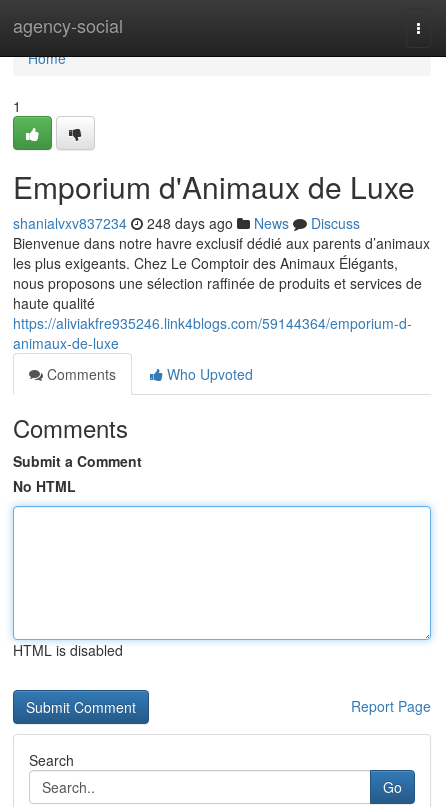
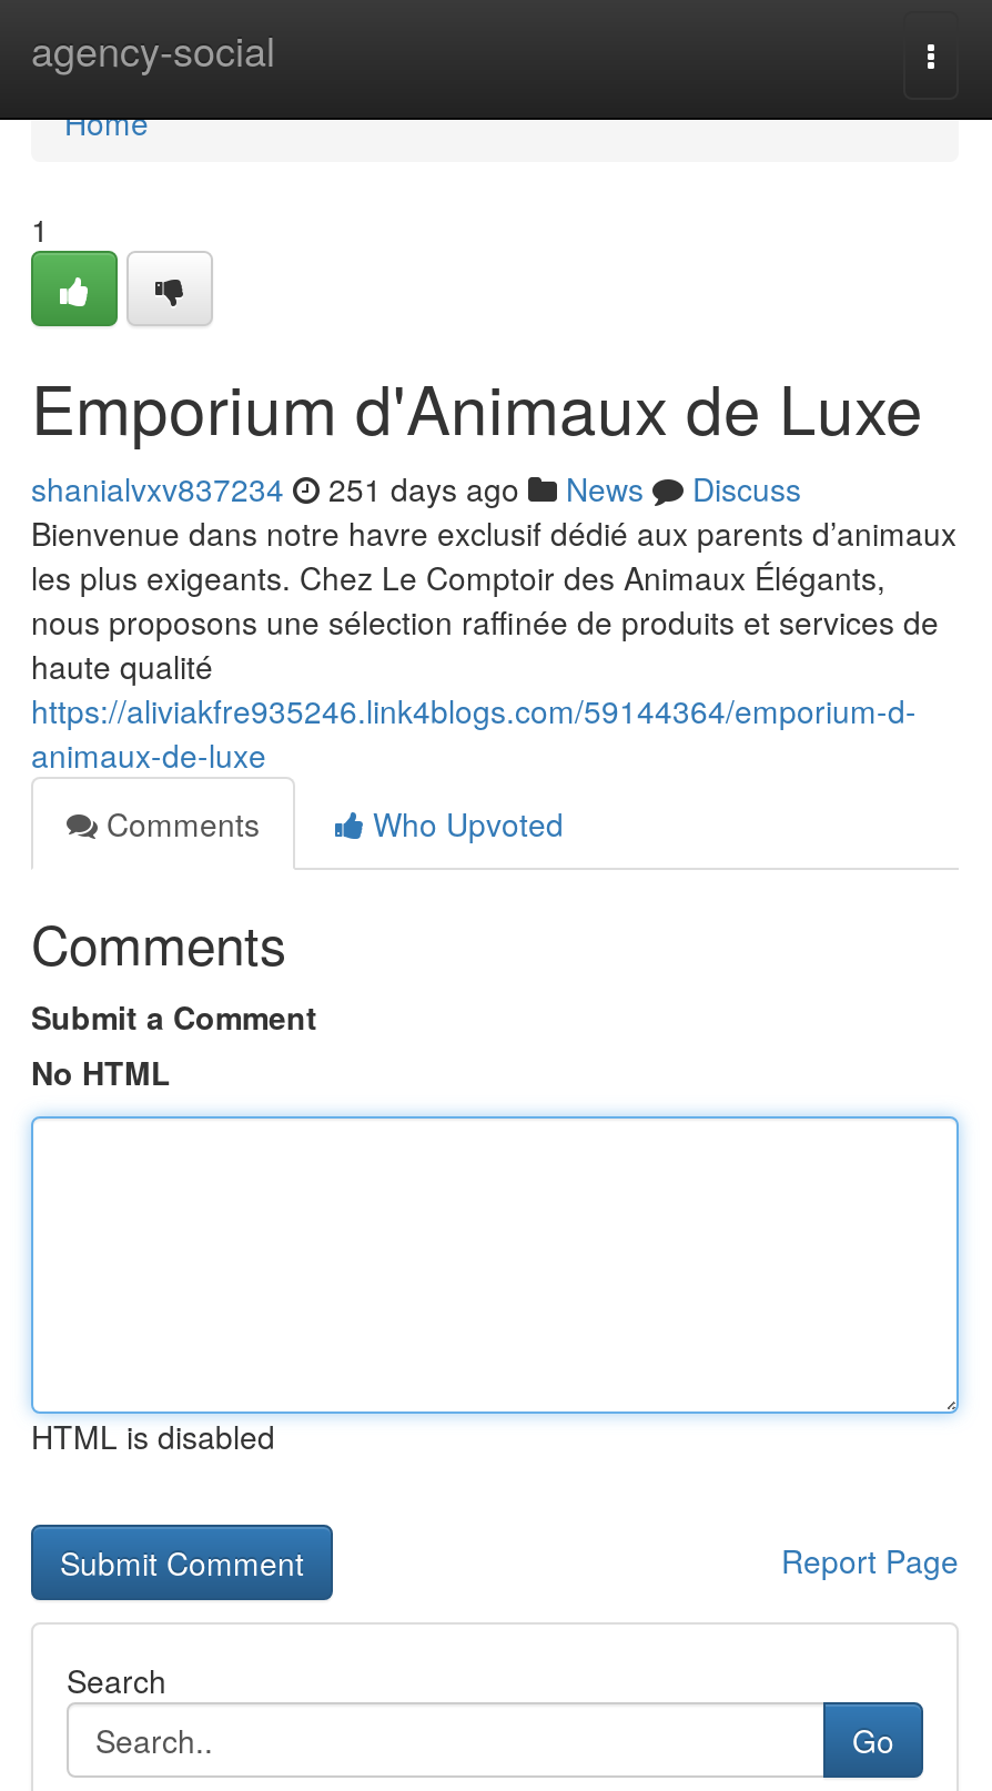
[13,213,360,233] shanialvxv837234 248 days ago News Discuss -> [31,466,801,510] shanialvxv837234 251 days ago News Discuss

